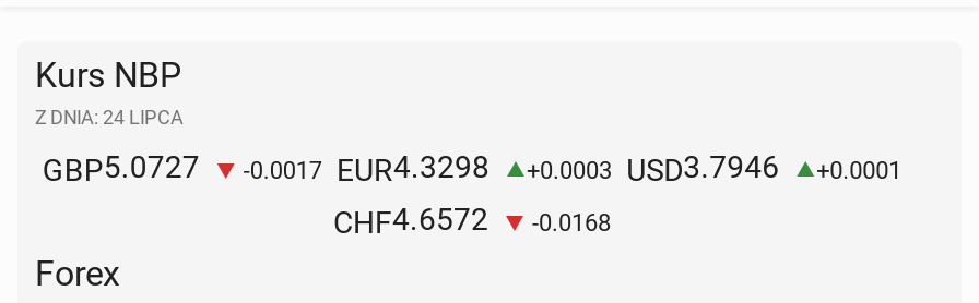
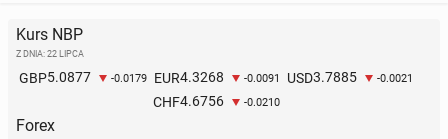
[35,107,184,129] Z DNIA: 24 LIPCA -> [16,49,84,59] Z DNIA: 22 LIPCA
[42,150,200,187] GBP5.0727 -> [19,69,91,86] GBP5.0877
[243,150,489,187] -0.0017 EUR4.3298 -> [111,69,224,86] -0.0179 EUR4.3268
[527,150,779,187] +0.0003 USD3.7946 -> [244,69,357,86] -0.0091 USD3.7885
[817,156,902,185] +0.0001 -> [377,72,413,85] -0.0021
[333,203,488,239] CHF4.6572 -> [152,93,223,110] CHF4.6756
[532,209,611,237] -0.0168 -> [243,96,279,109] -0.0210

